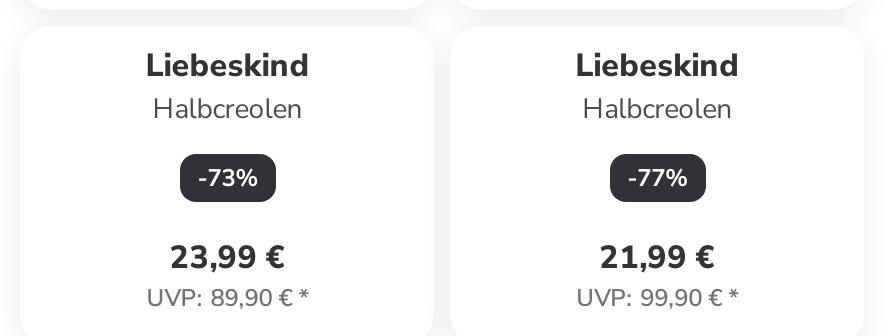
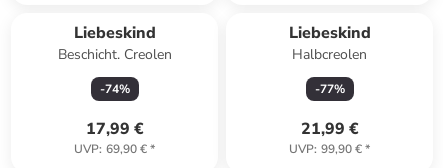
[153,90,303,128] Halbcreolen -> [58,45,172,64] Beschicht. Creolen
[198,162,258,194] -73% -> [100,81,130,97] -74%
[147,236,309,314] 23,99 € | UVP: 89,90 €* -> [74,118,155,157] 17,99 € | UVP: 69,90 €*

